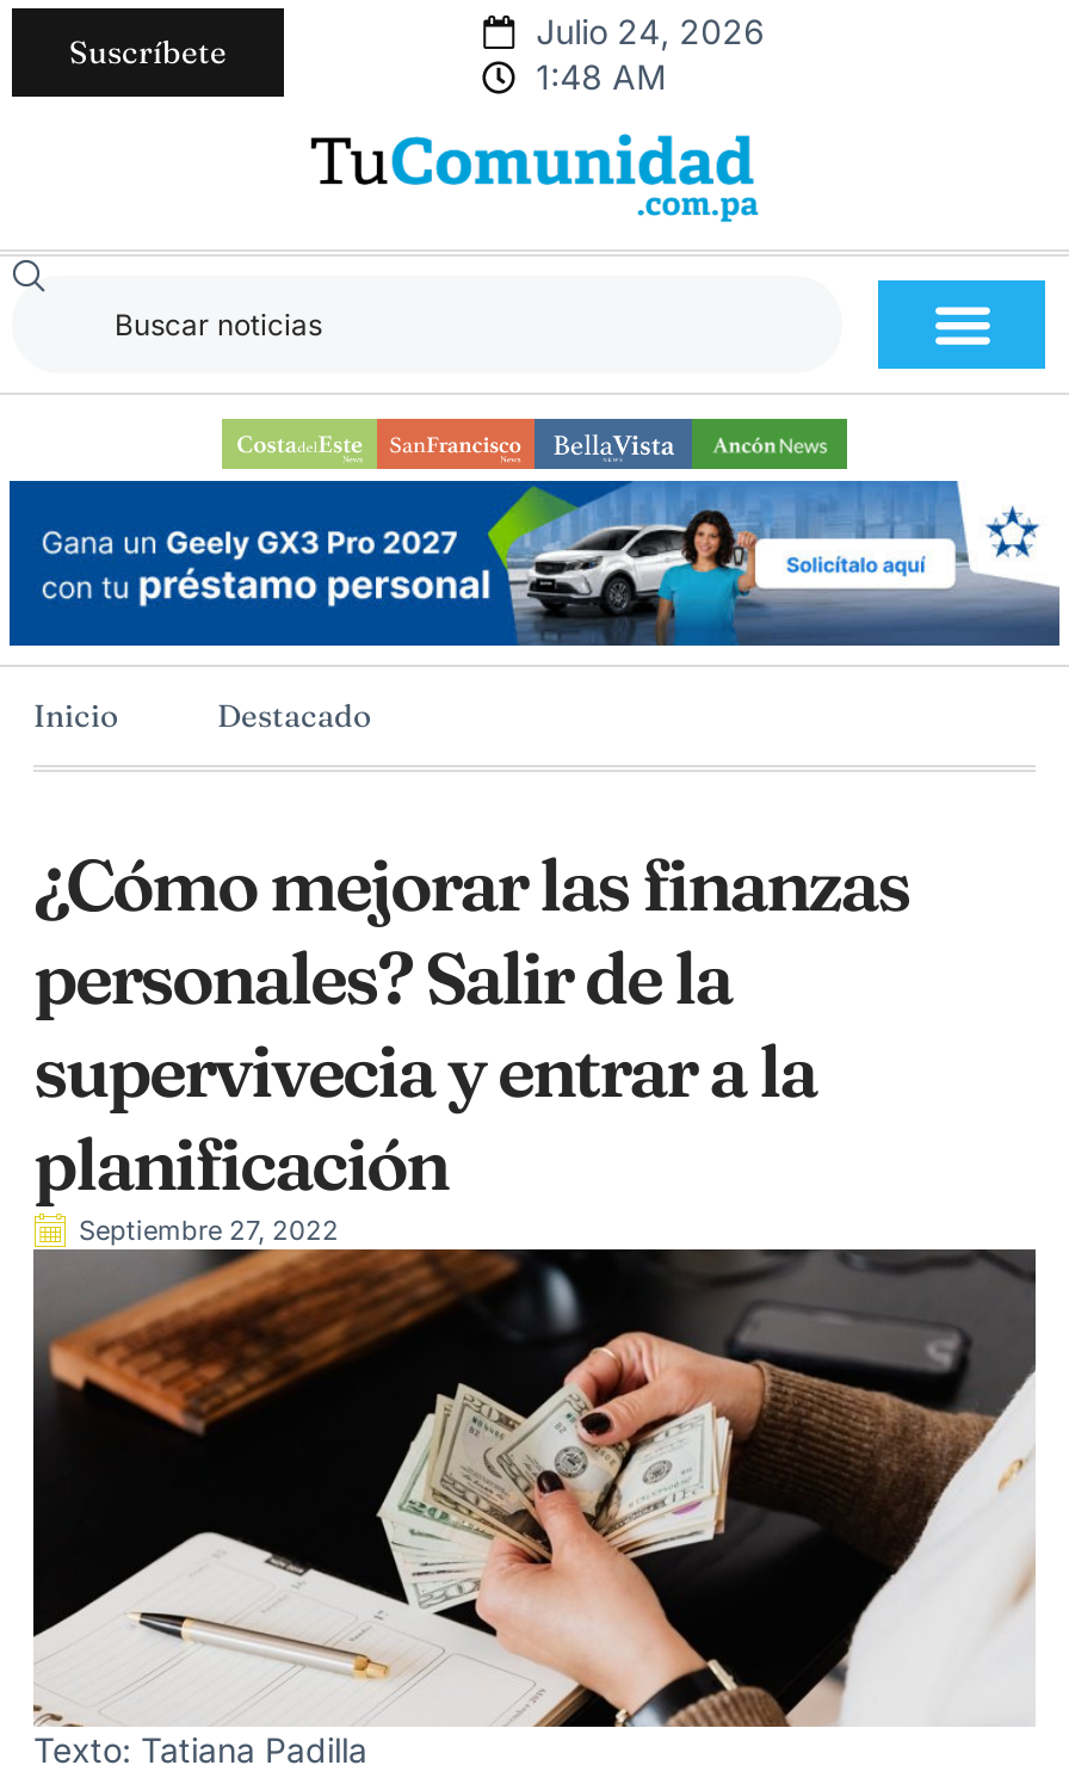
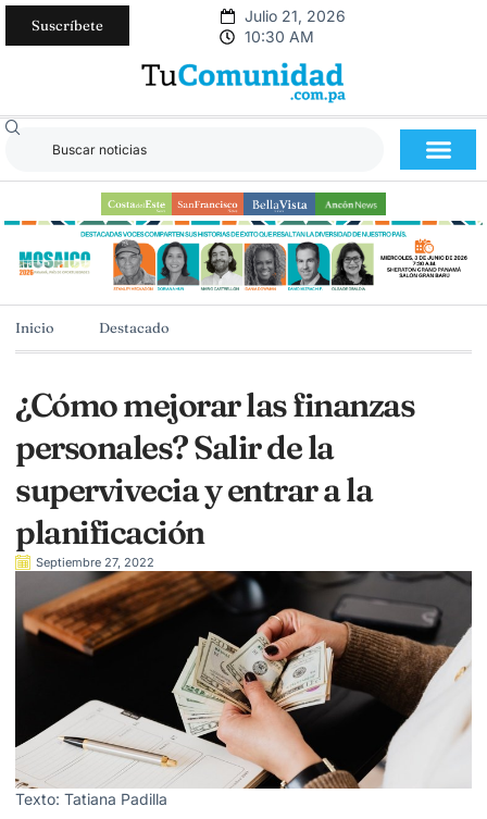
[536,11,765,51] Julio 24, 2026 -> [244,7,345,25] Julio 21, 2026
[536,56,667,97] 1:48 AM -> [244,27,314,46] 10:30 AM
[7,479,1062,648] [image] -> [4,220,484,296] [image]

